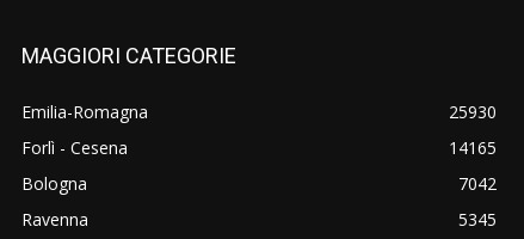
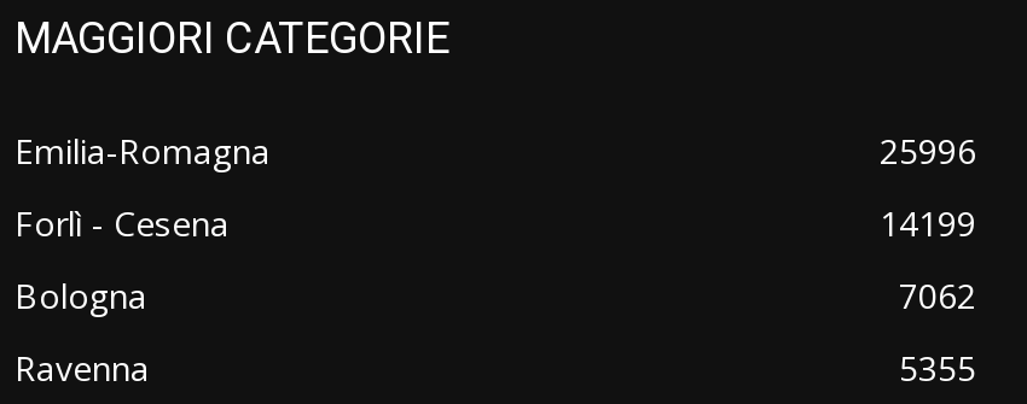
[449,101,497,124] 25930 -> [880,128,976,173] 25996
[449,137,497,159] 14165 -> [880,200,976,246] 14199
[458,173,497,195] 7042 -> [899,272,976,318] 7062
[458,208,497,231] 5345 -> [899,345,976,390] 5355

